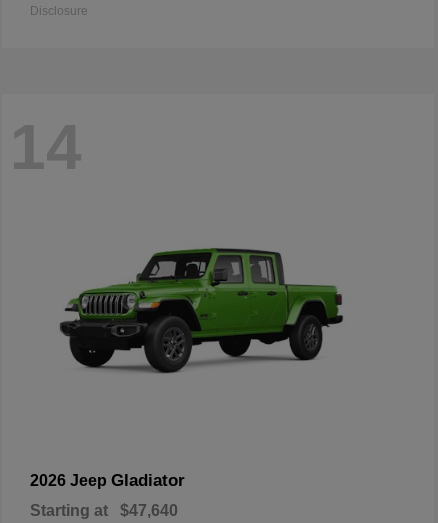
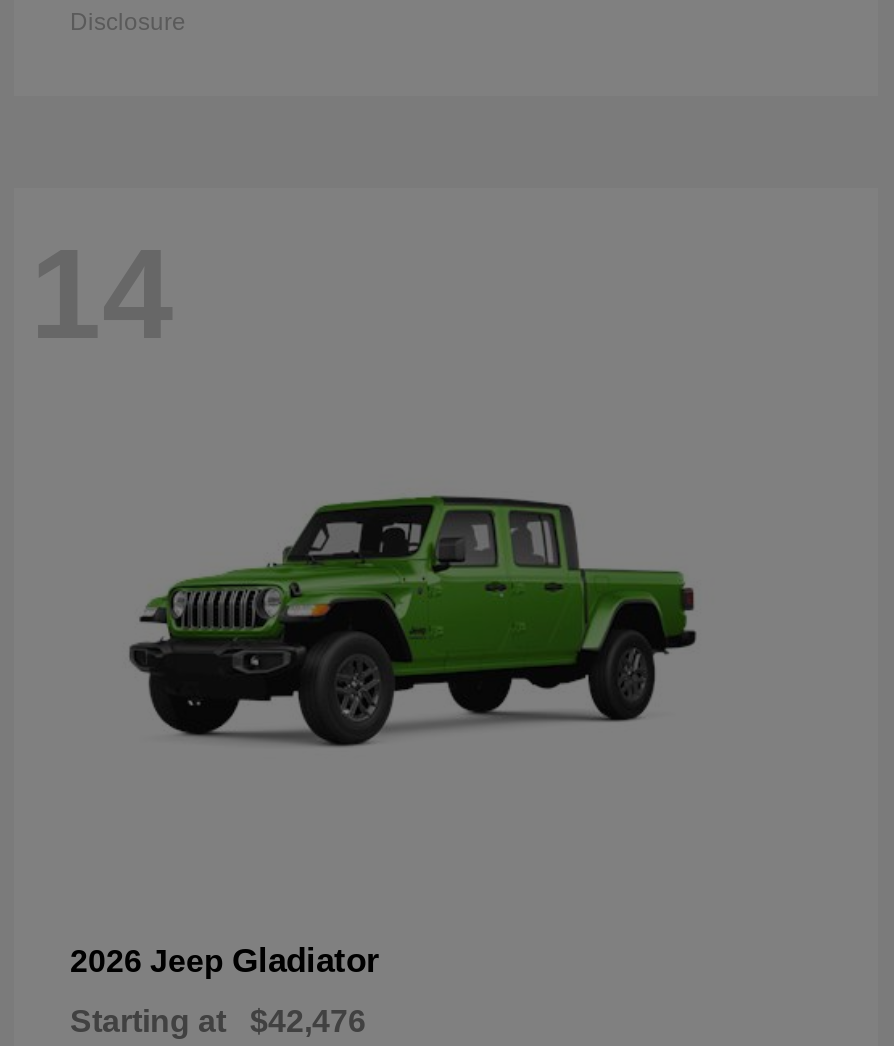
[30,502,178,519] Starting at $47,640 -> [70,1004,366,1038] Starting at $42,476

